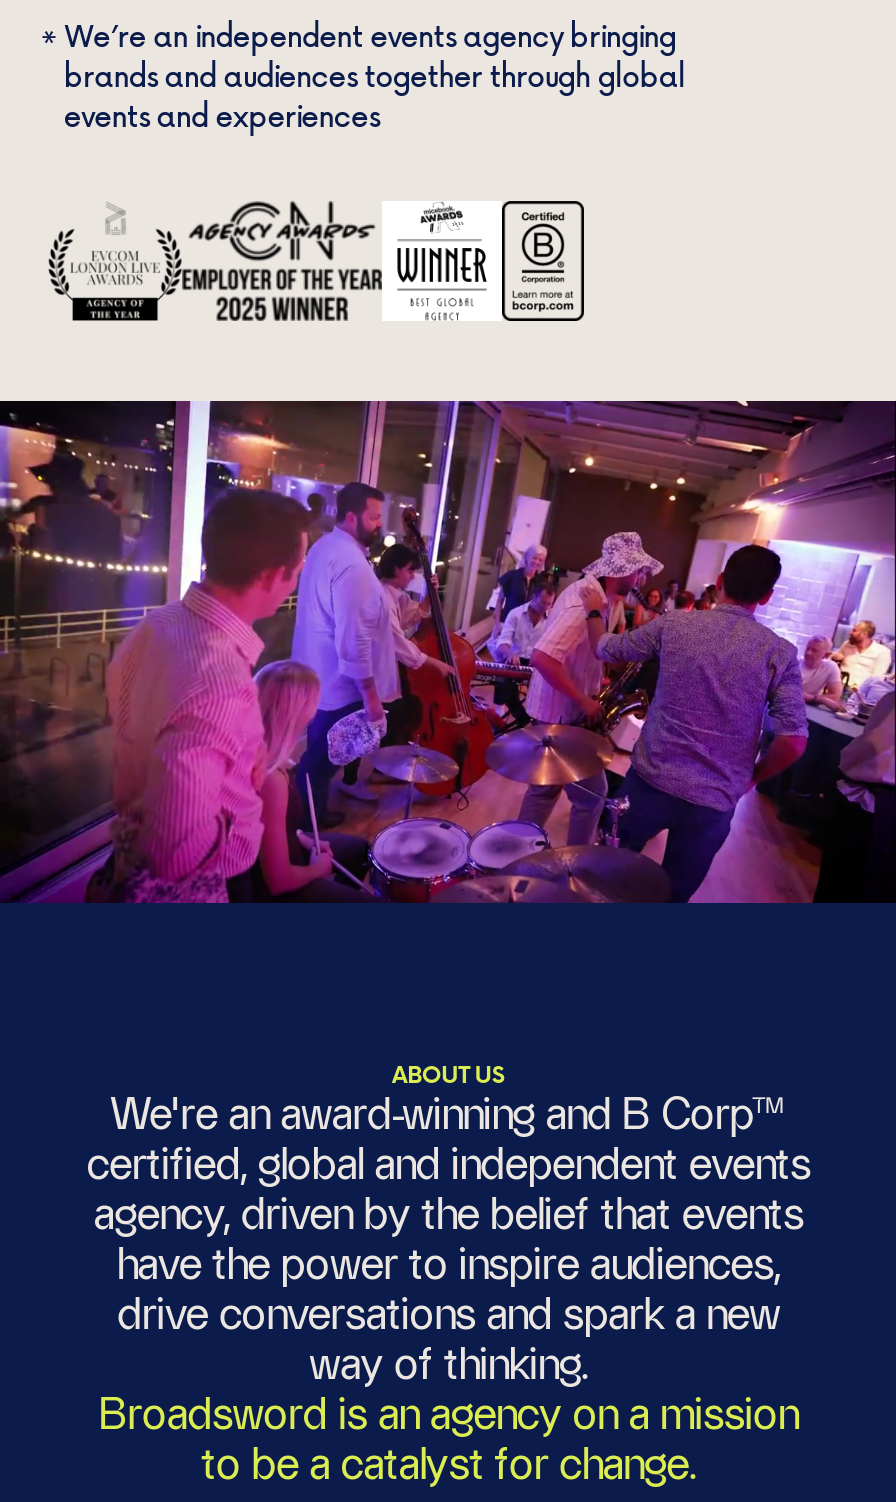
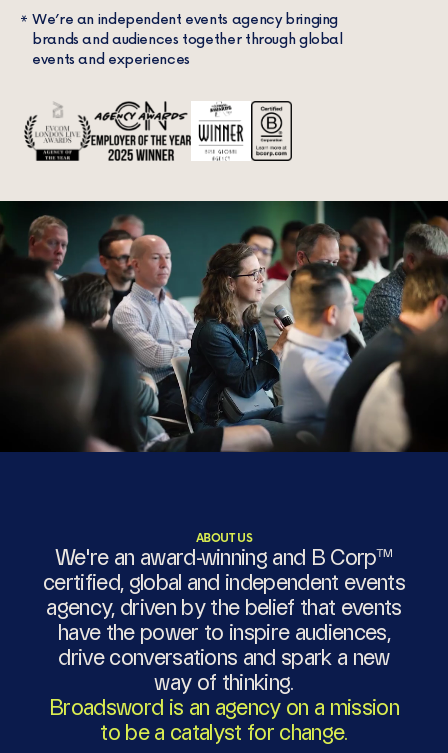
[6,399,890,905] [image] -> [3,200,445,453] [image]

